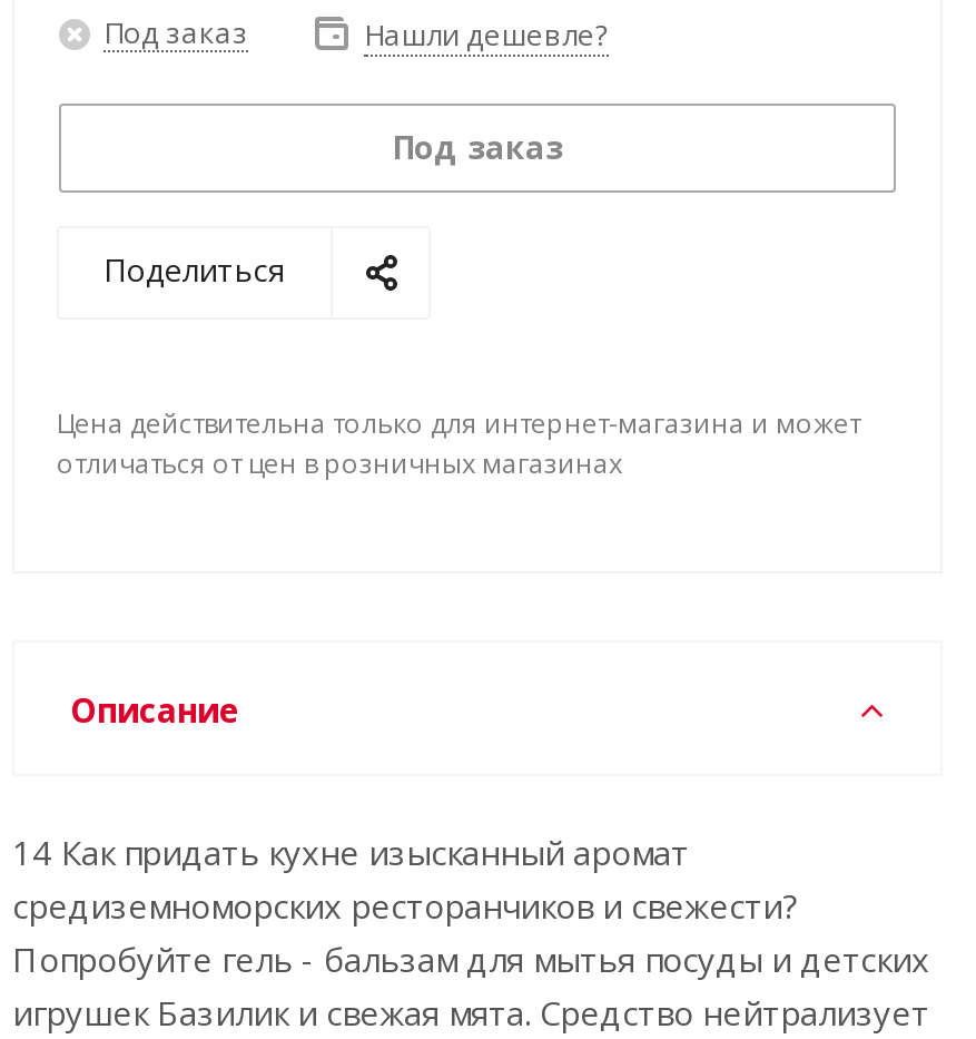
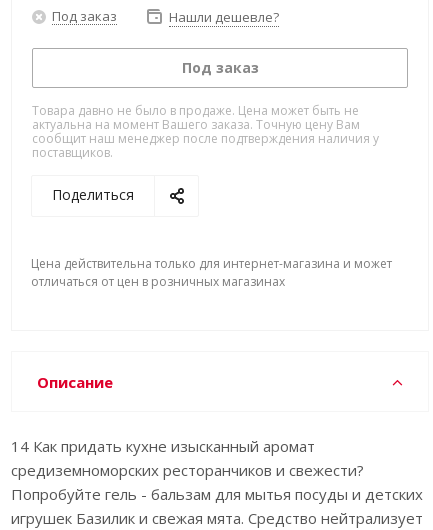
none -> [32,102,379,161] Товара давно не было в продаже. Цена может быть не | актуальна на момент Вашего заказа. Точную цену Вам | сообщит наш менеджер после подтверждения наличия у | поставщиков.

